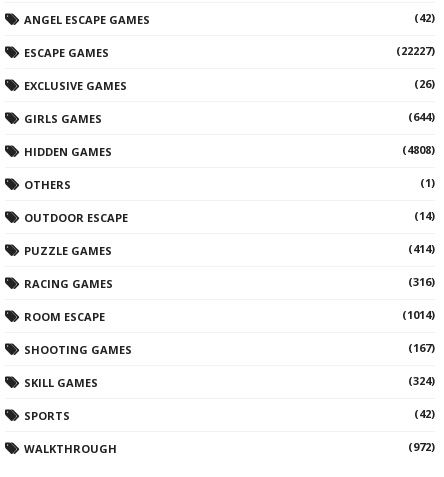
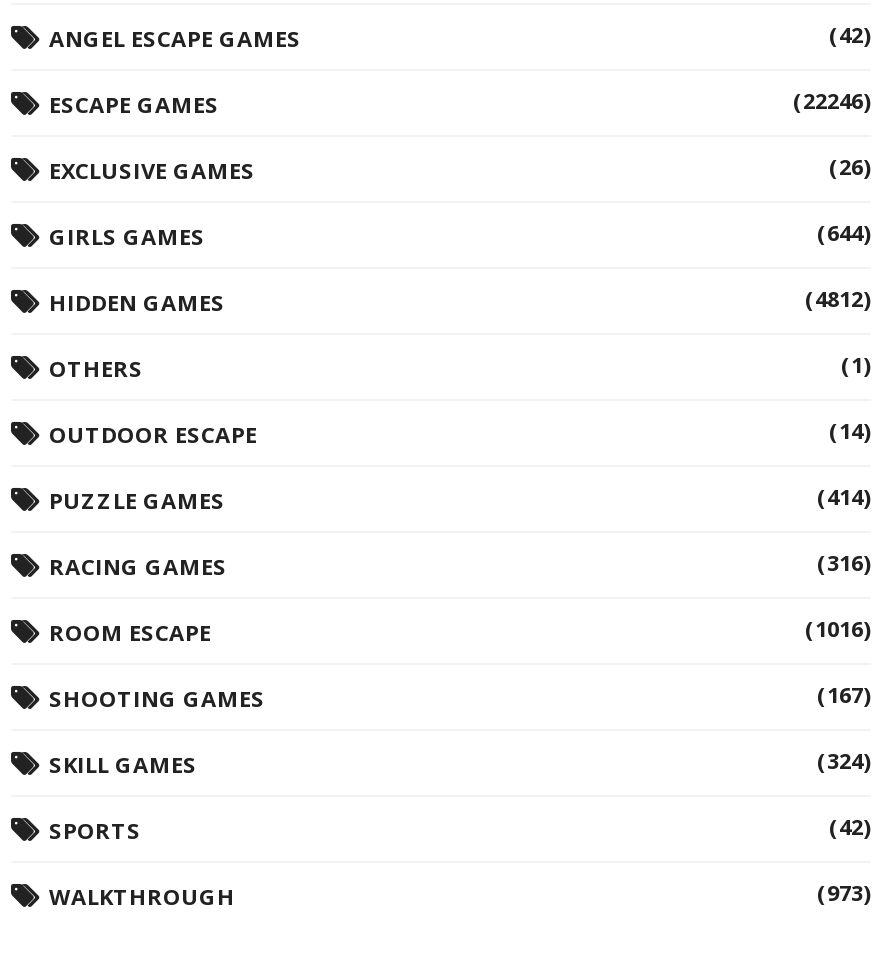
[396,43,435,58] (22227) -> [793,86,871,116] (22246)
[402,142,435,157] (4808) -> [805,284,871,314] (4812)
[402,307,435,322] (1014) -> [805,614,871,644] (1016)
[408,439,435,454] (972) -> [817,878,871,908] (973)

